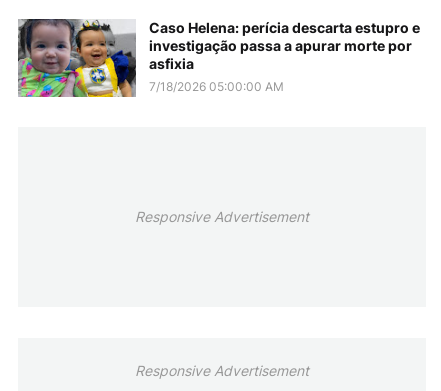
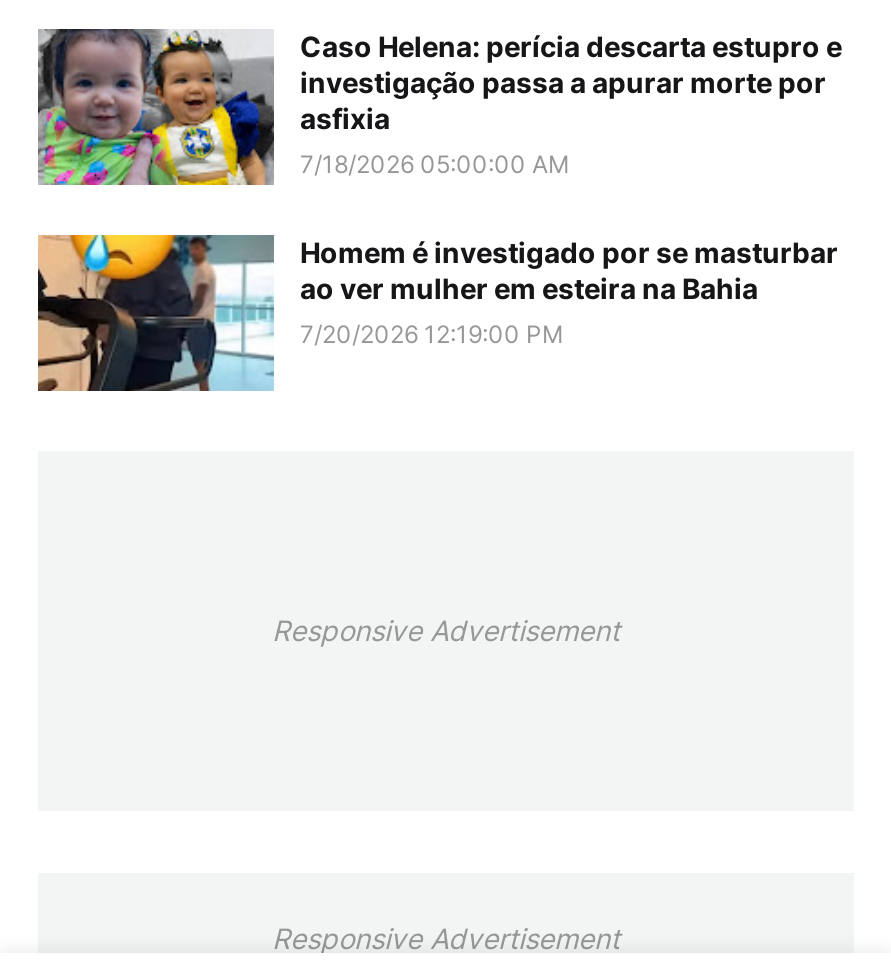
none -> [38,233,838,393] [image] | Homem é investigado por se masturbar | ao ver mulher em esteira na Bahia | 7/20/2026 12:19:00 PM

